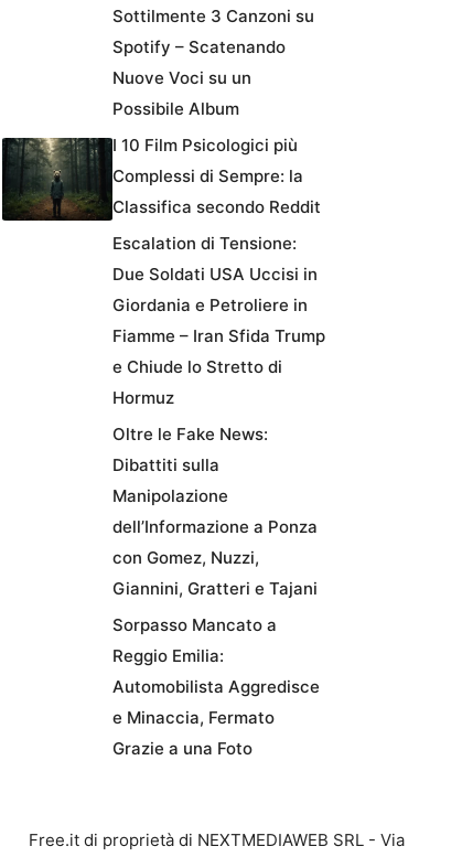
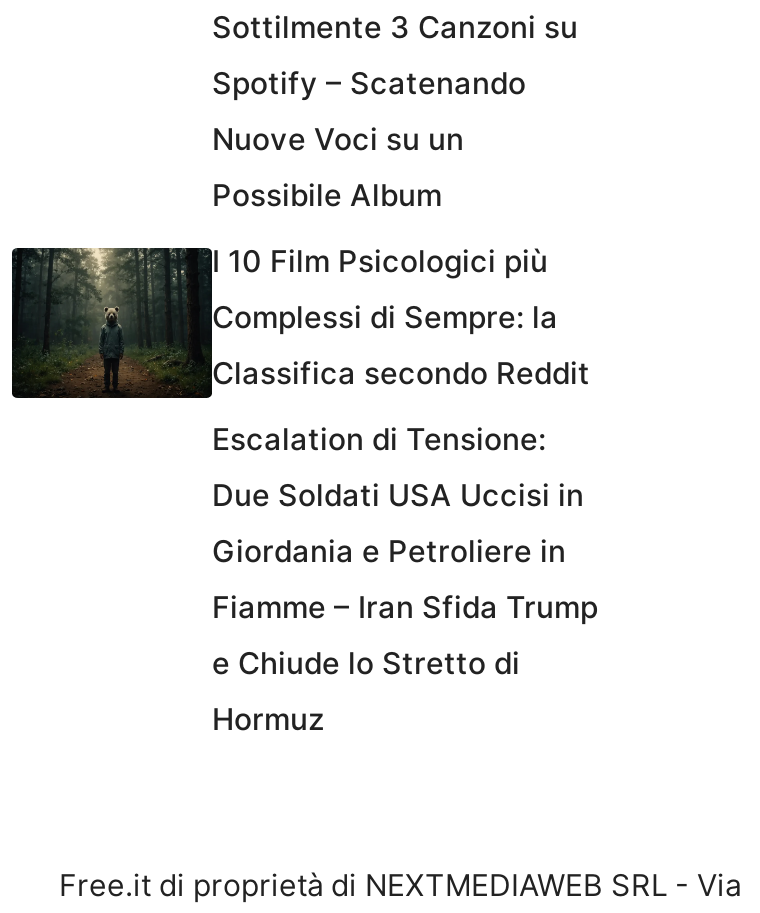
[112,423,320,759] Oltre le Fake News: | Dibattiti sulla | Manipolazione | dell’Informazione a Ponza | con Gomez, Nuzzi, | Giannini, Gratteri e Tajani | Sorpasso Mancato a | Reggio Emilia: | Automobilista Aggredisce | e Minaccia, Fermato | Grazie a una Foto -> none

